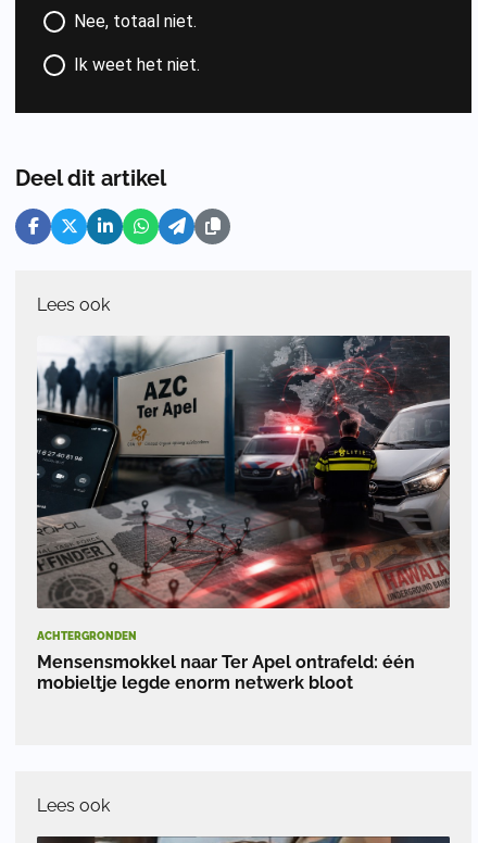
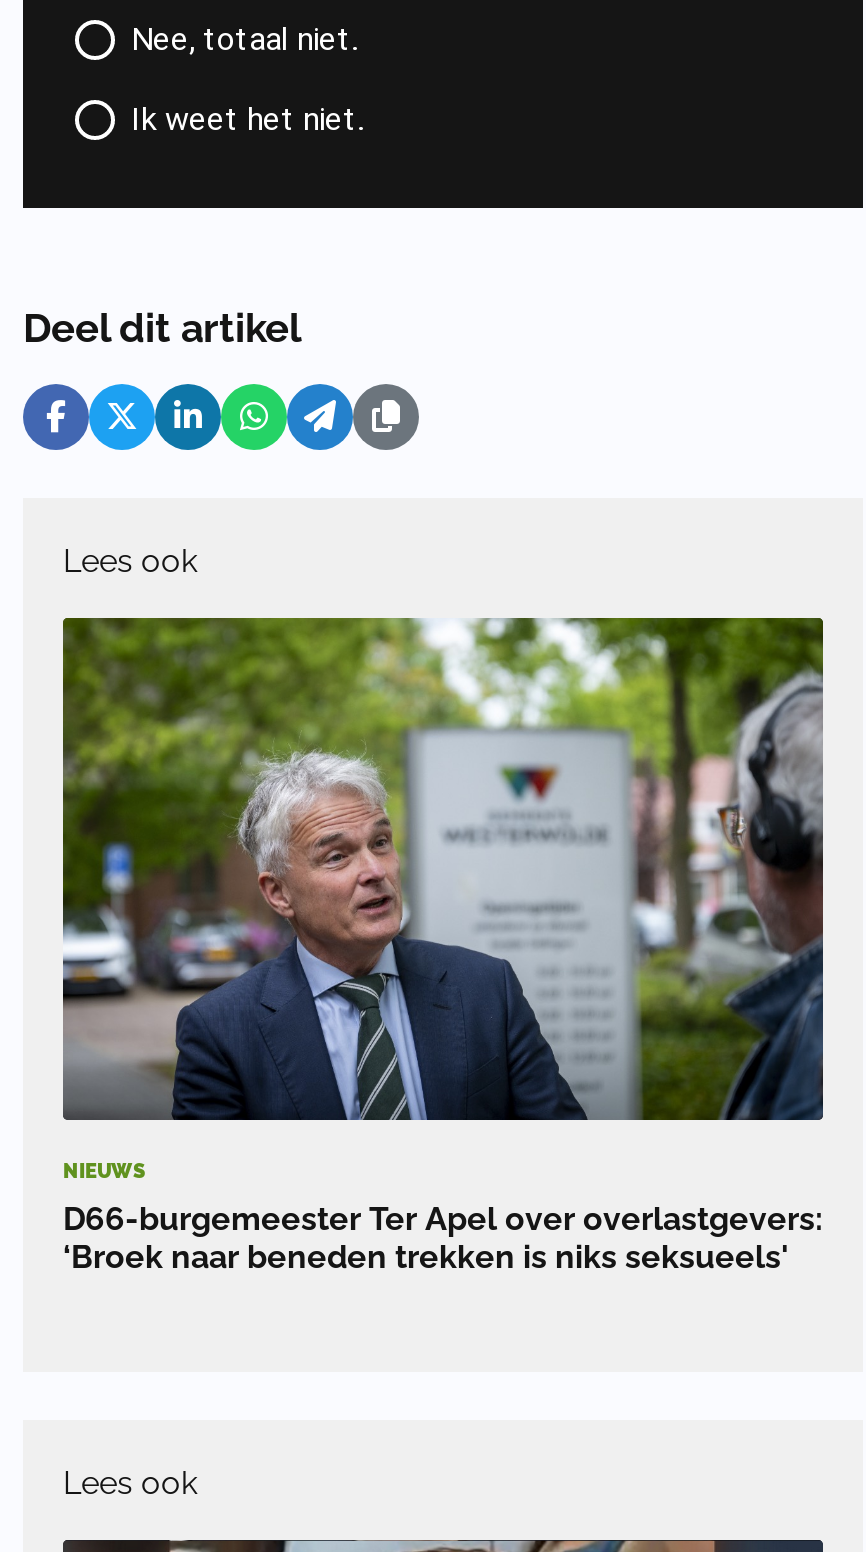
[36,335,450,642] [image] | ACHTERGRONDEN -> [61,616,823,1181] [image] | NIEUWS
[37,651,415,693] Mensensmokkel naar Ter Apel ontrafeld: één | mobieltje legde enorm netwerk bloot -> [63,1199,823,1275] D66-burgemeester Ter Apel over overlastgevers: | ‘Broek naar beneden trekken is niks seksueels'

